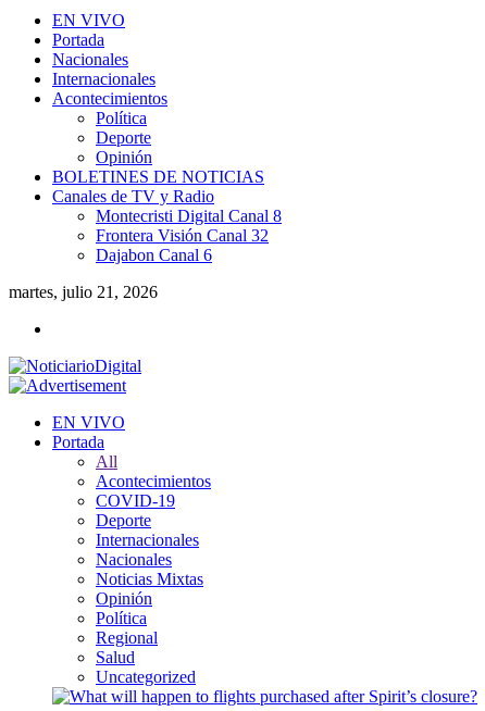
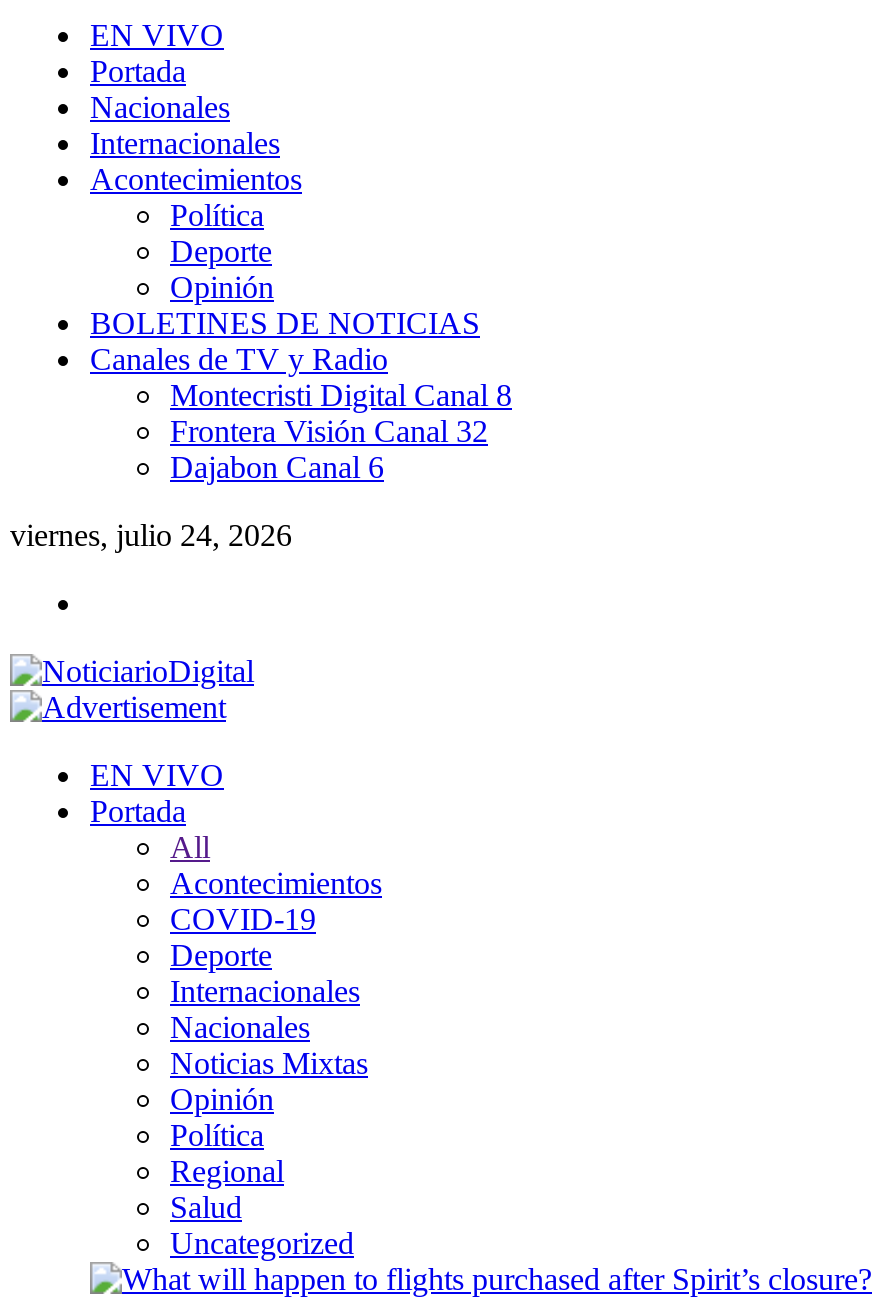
[9,283,158,301] martes, julio 21, 2026 -> [10,518,292,552] viernes, julio 24, 2026

